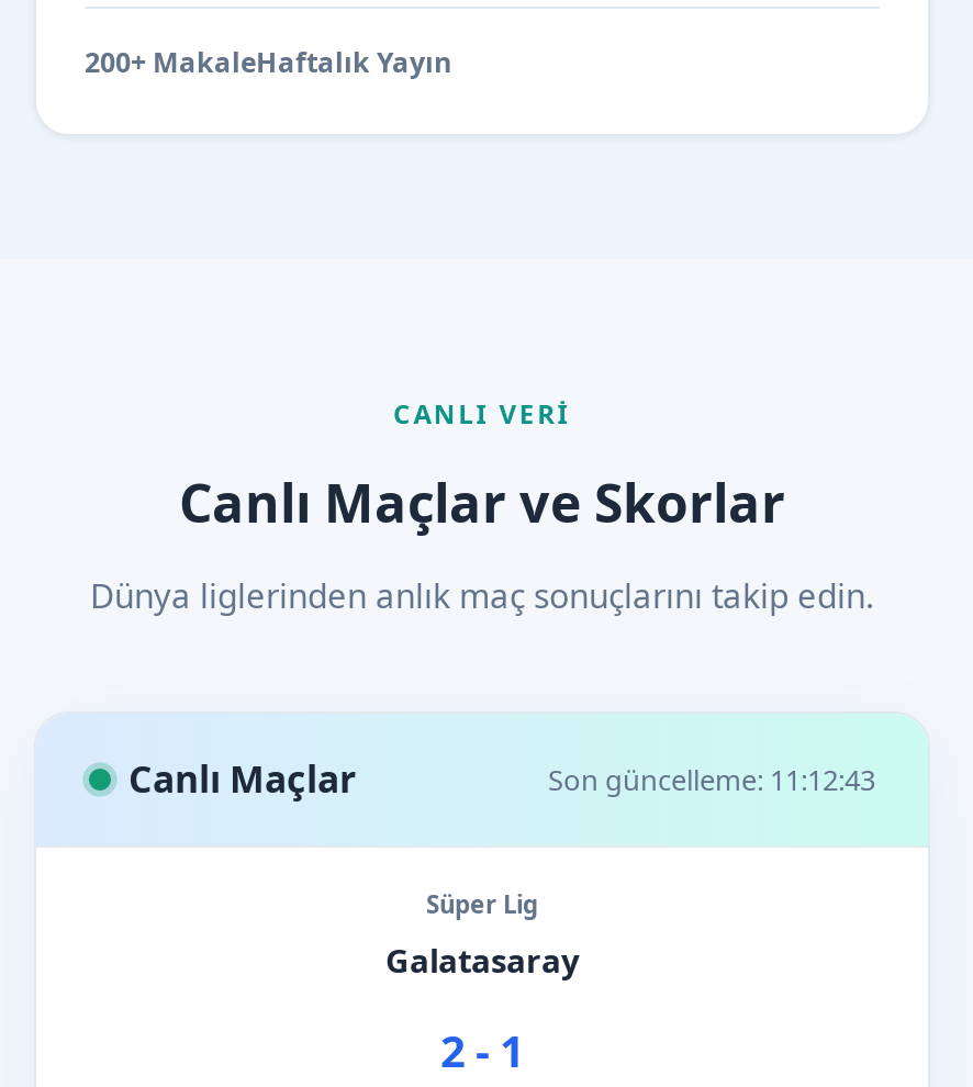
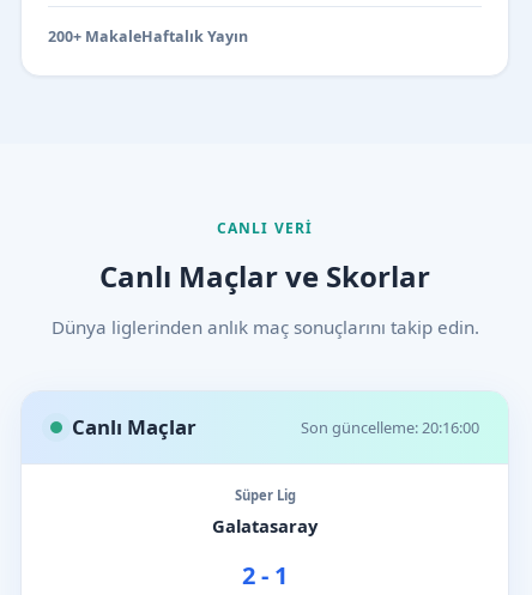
[548,759,875,798] Son güncelleme: 11:12:43 -> [301,416,479,438] Son güncelleme: 20:16:00

